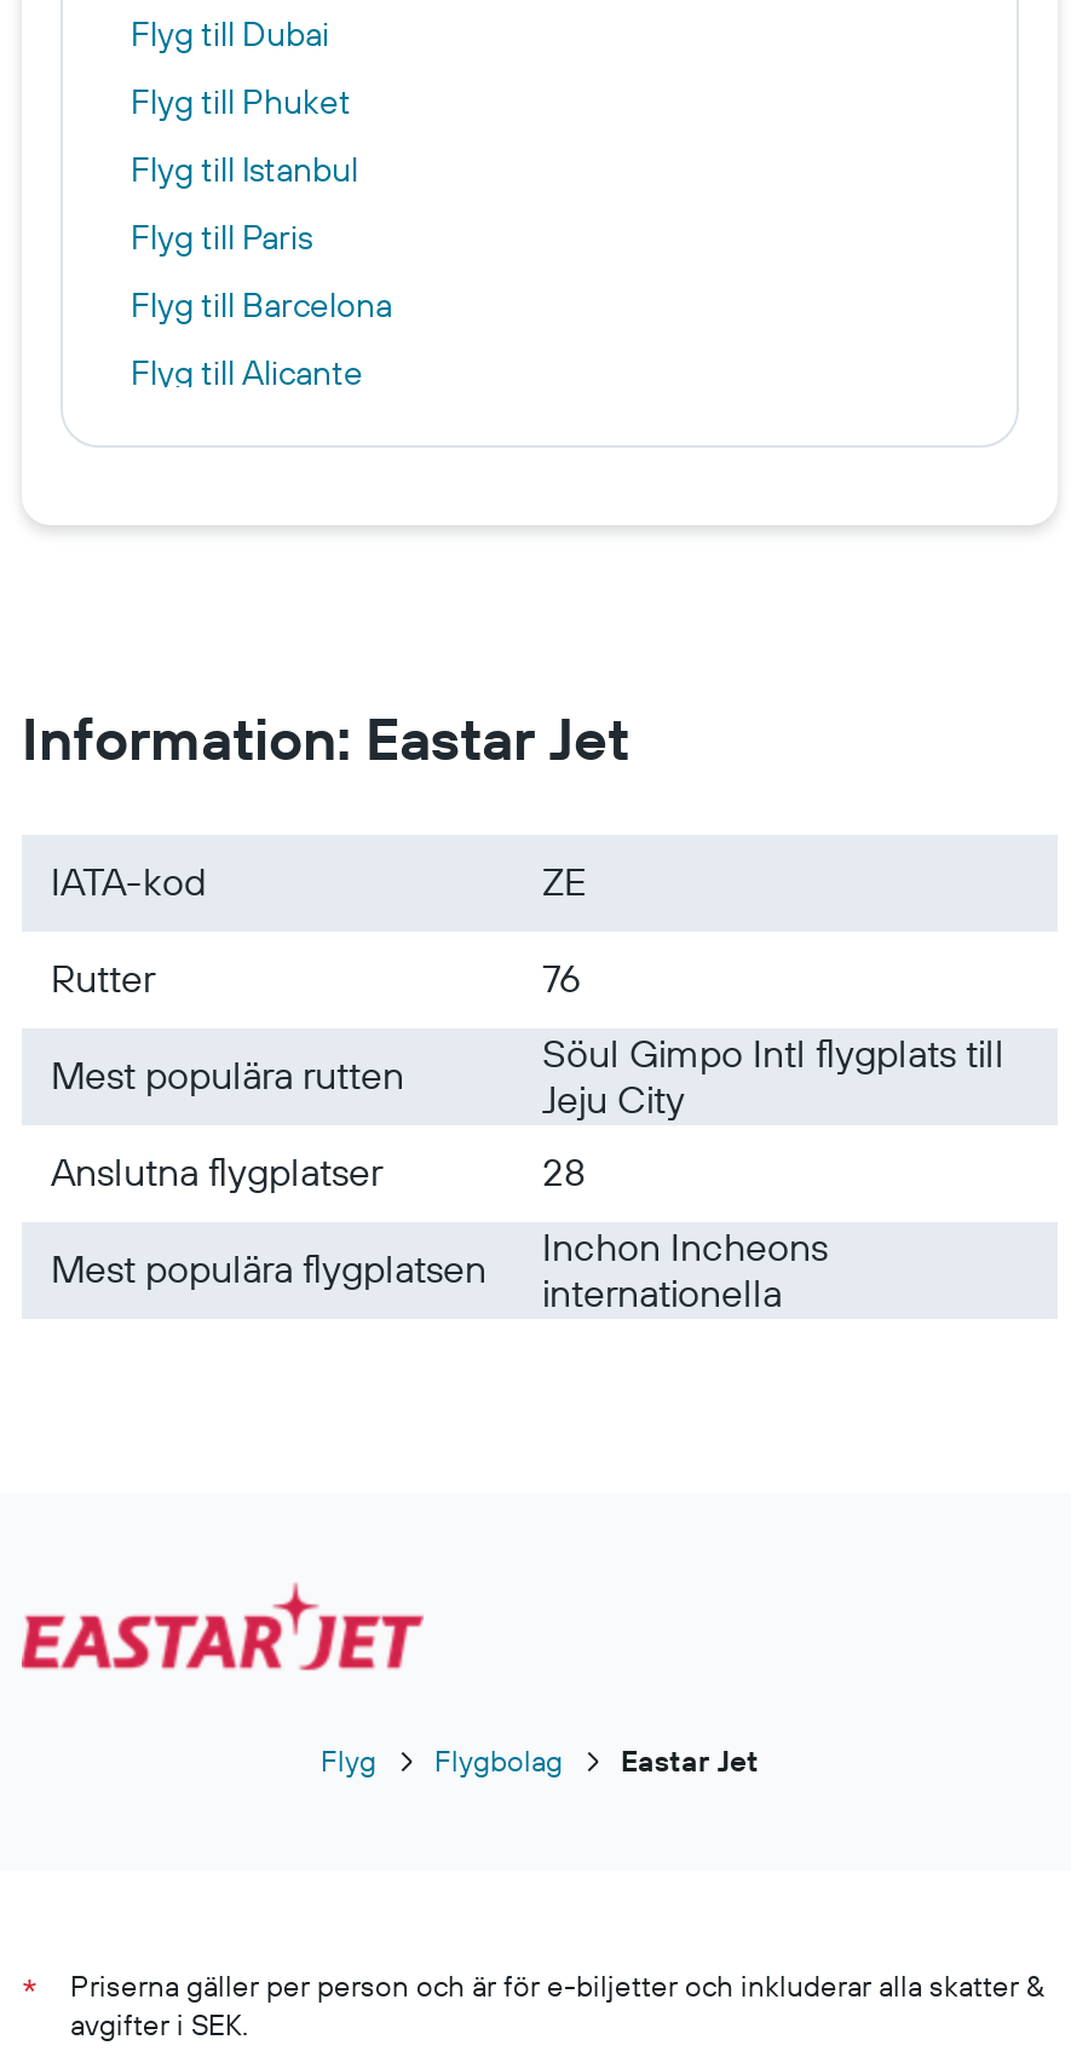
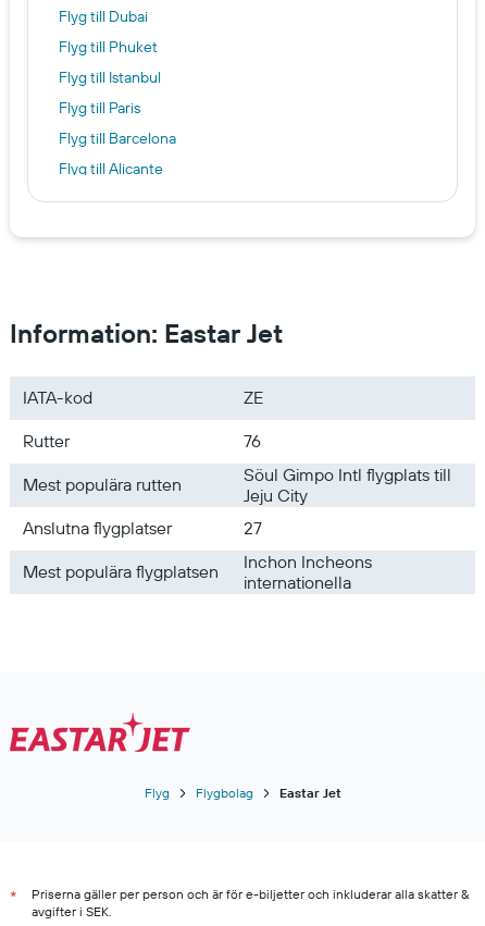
[542,1147,586,1195] 28 -> [244,517,262,539] 27

